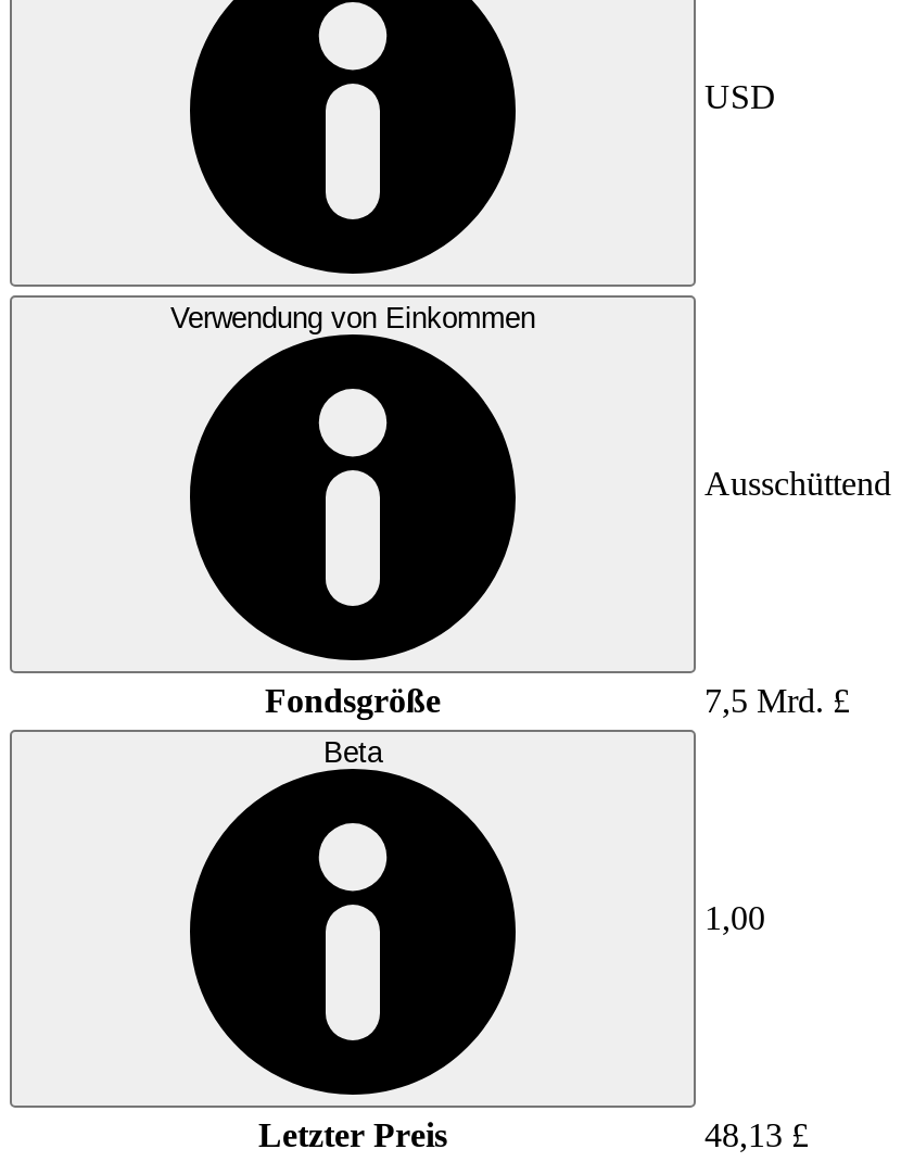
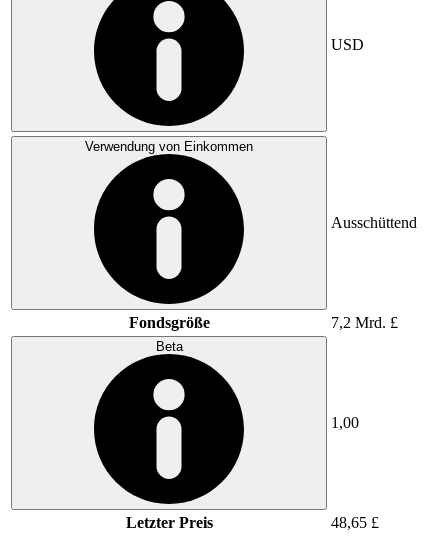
[704,681,850,718] 7,5 Mrd. £ -> [331,314,398,331] 7,2 Mrd. £
[704,1116,809,1152] 48,13 £ -> [331,514,379,531] 48,65 £

